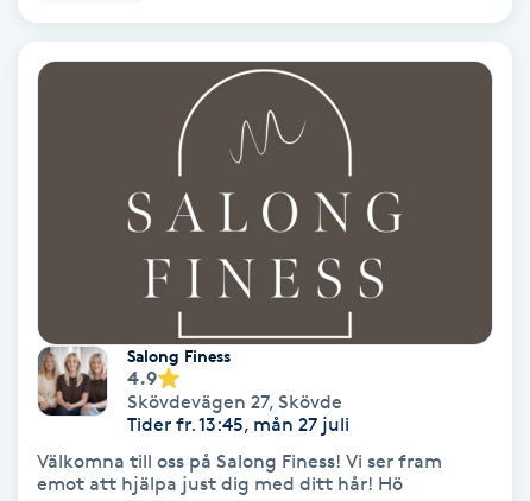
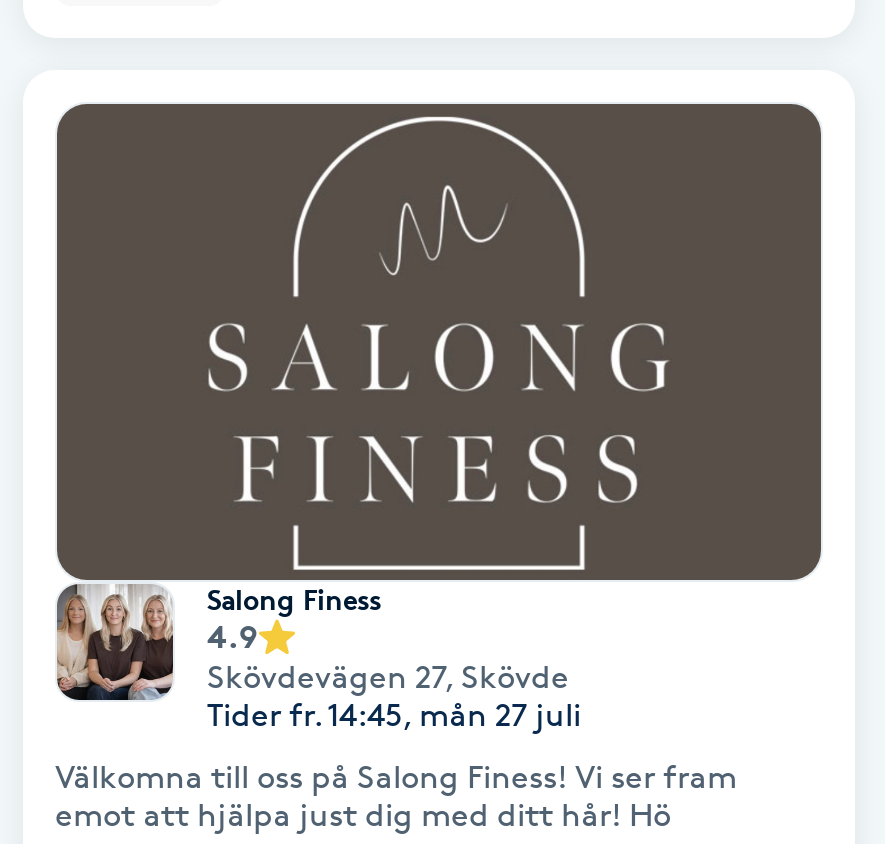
[127,413,349,436] Tider fr. 13:45, mån 27 juli -> [207,696,581,734] Tider fr. 14:45, mån 27 juli

